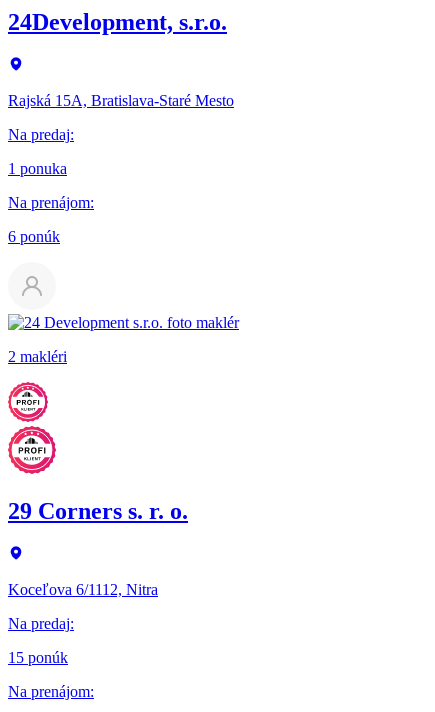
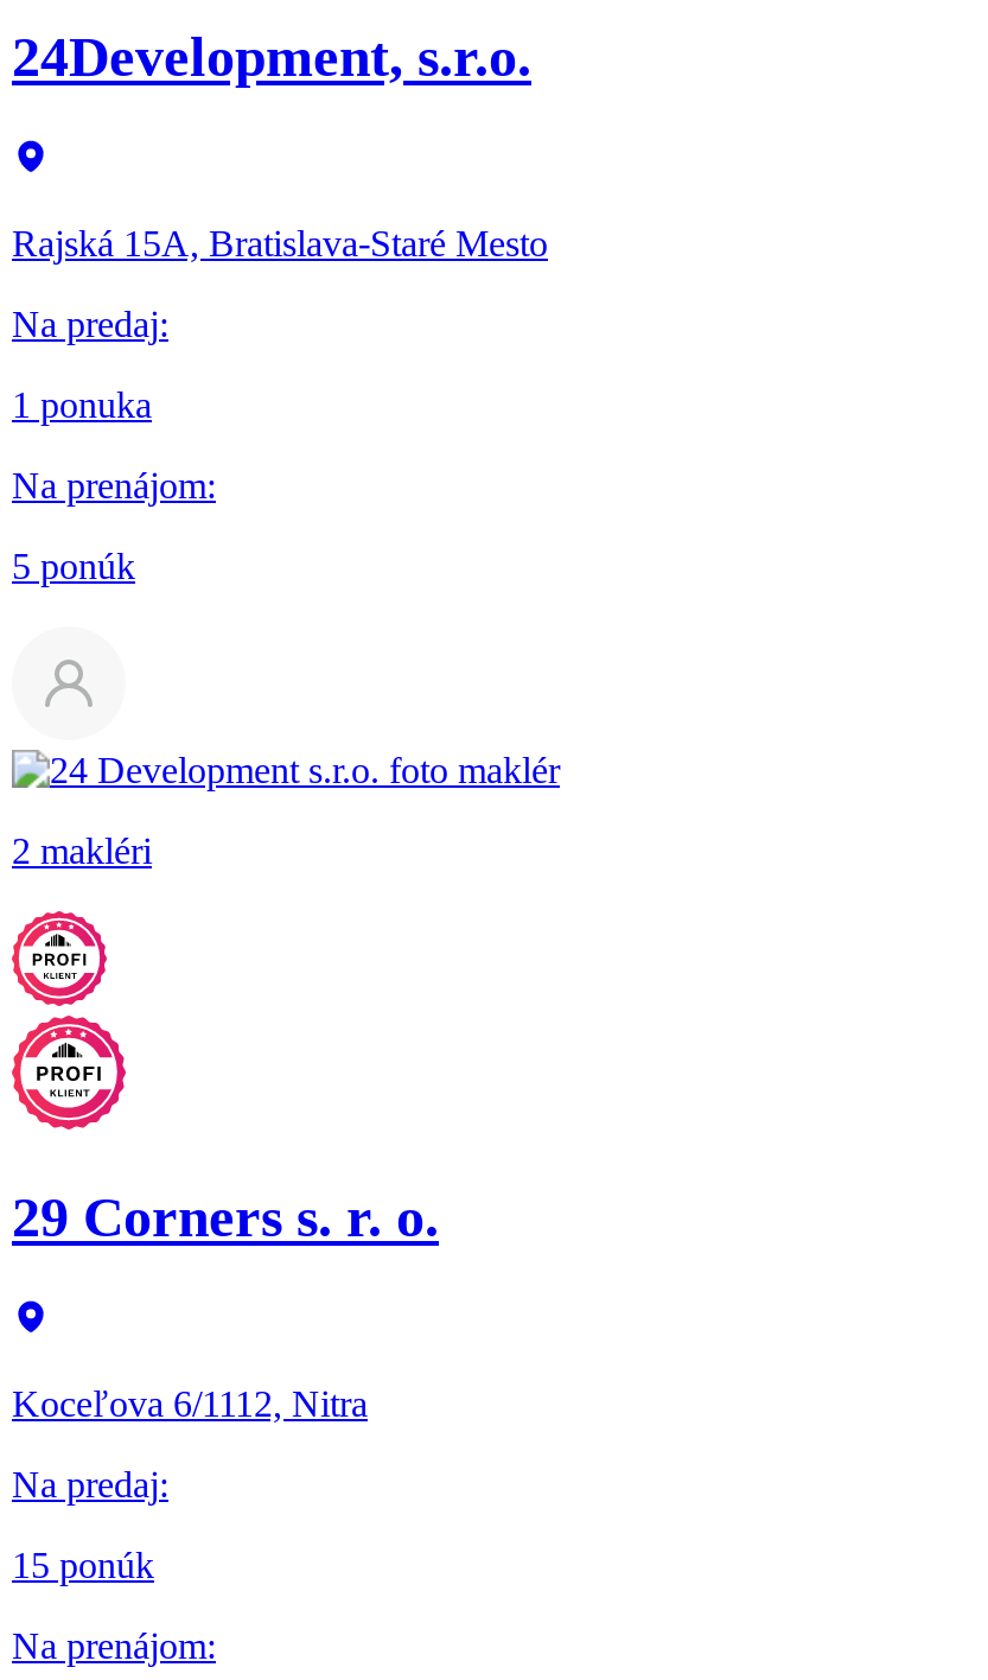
[8,228,60,245] 6 ponúk -> [12,546,135,586] 5 ponúk

